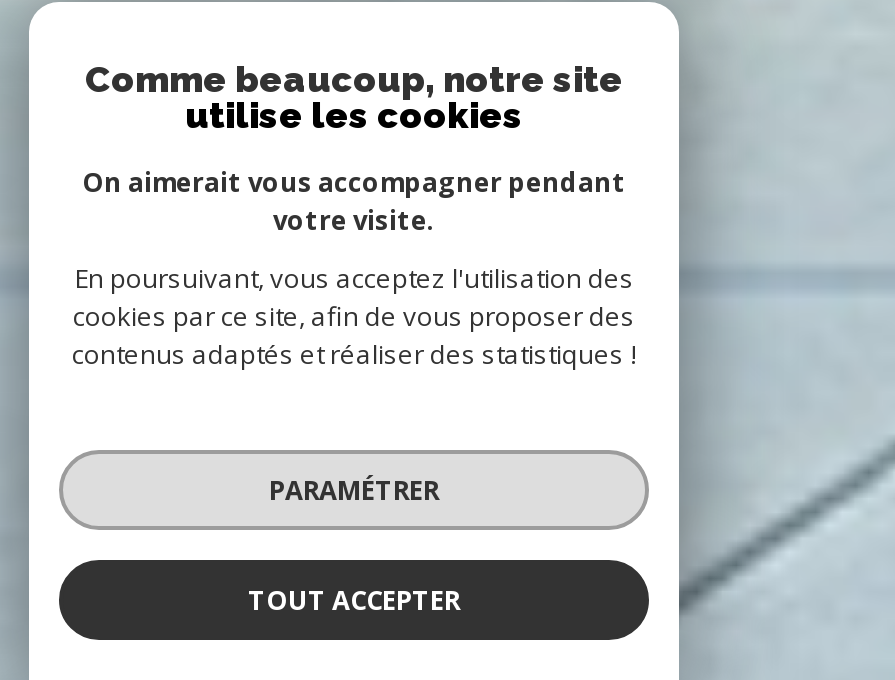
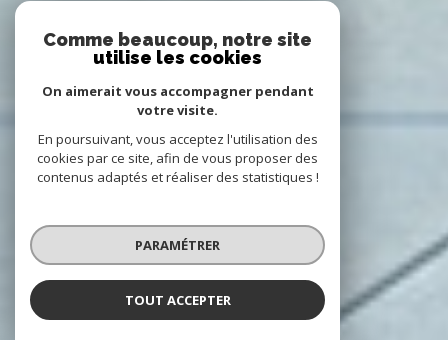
[679,440,889,636] [image] -> [340,221,445,320] [image]

